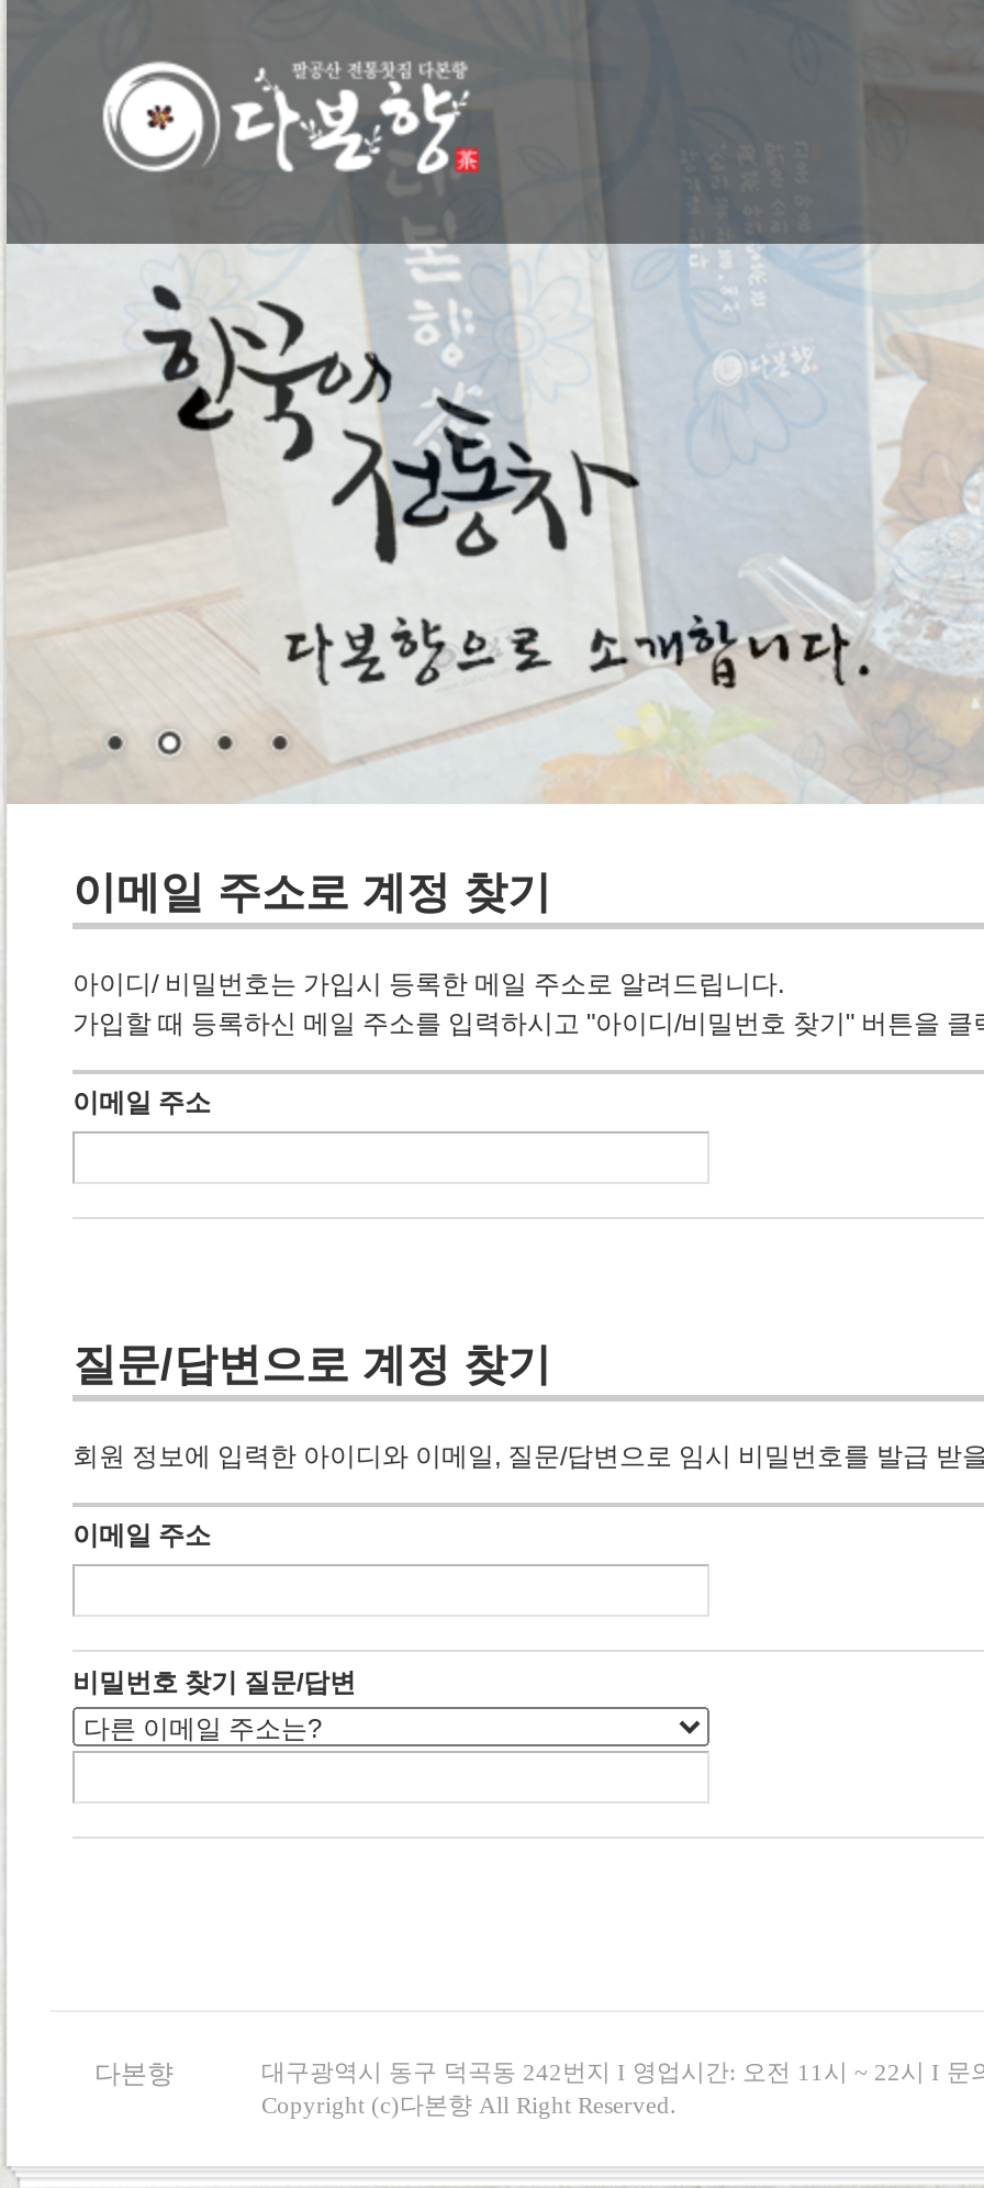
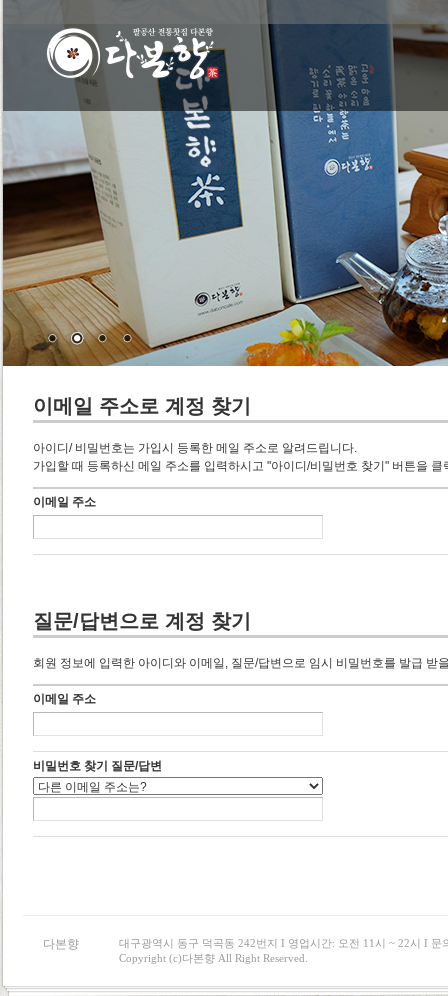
[7,51,977,804] [image] -> [3,23,445,366] [image]

